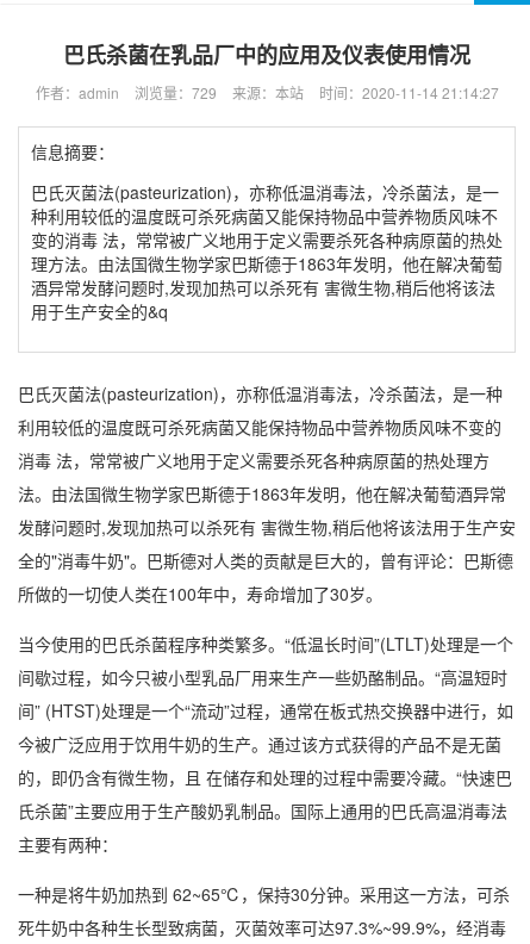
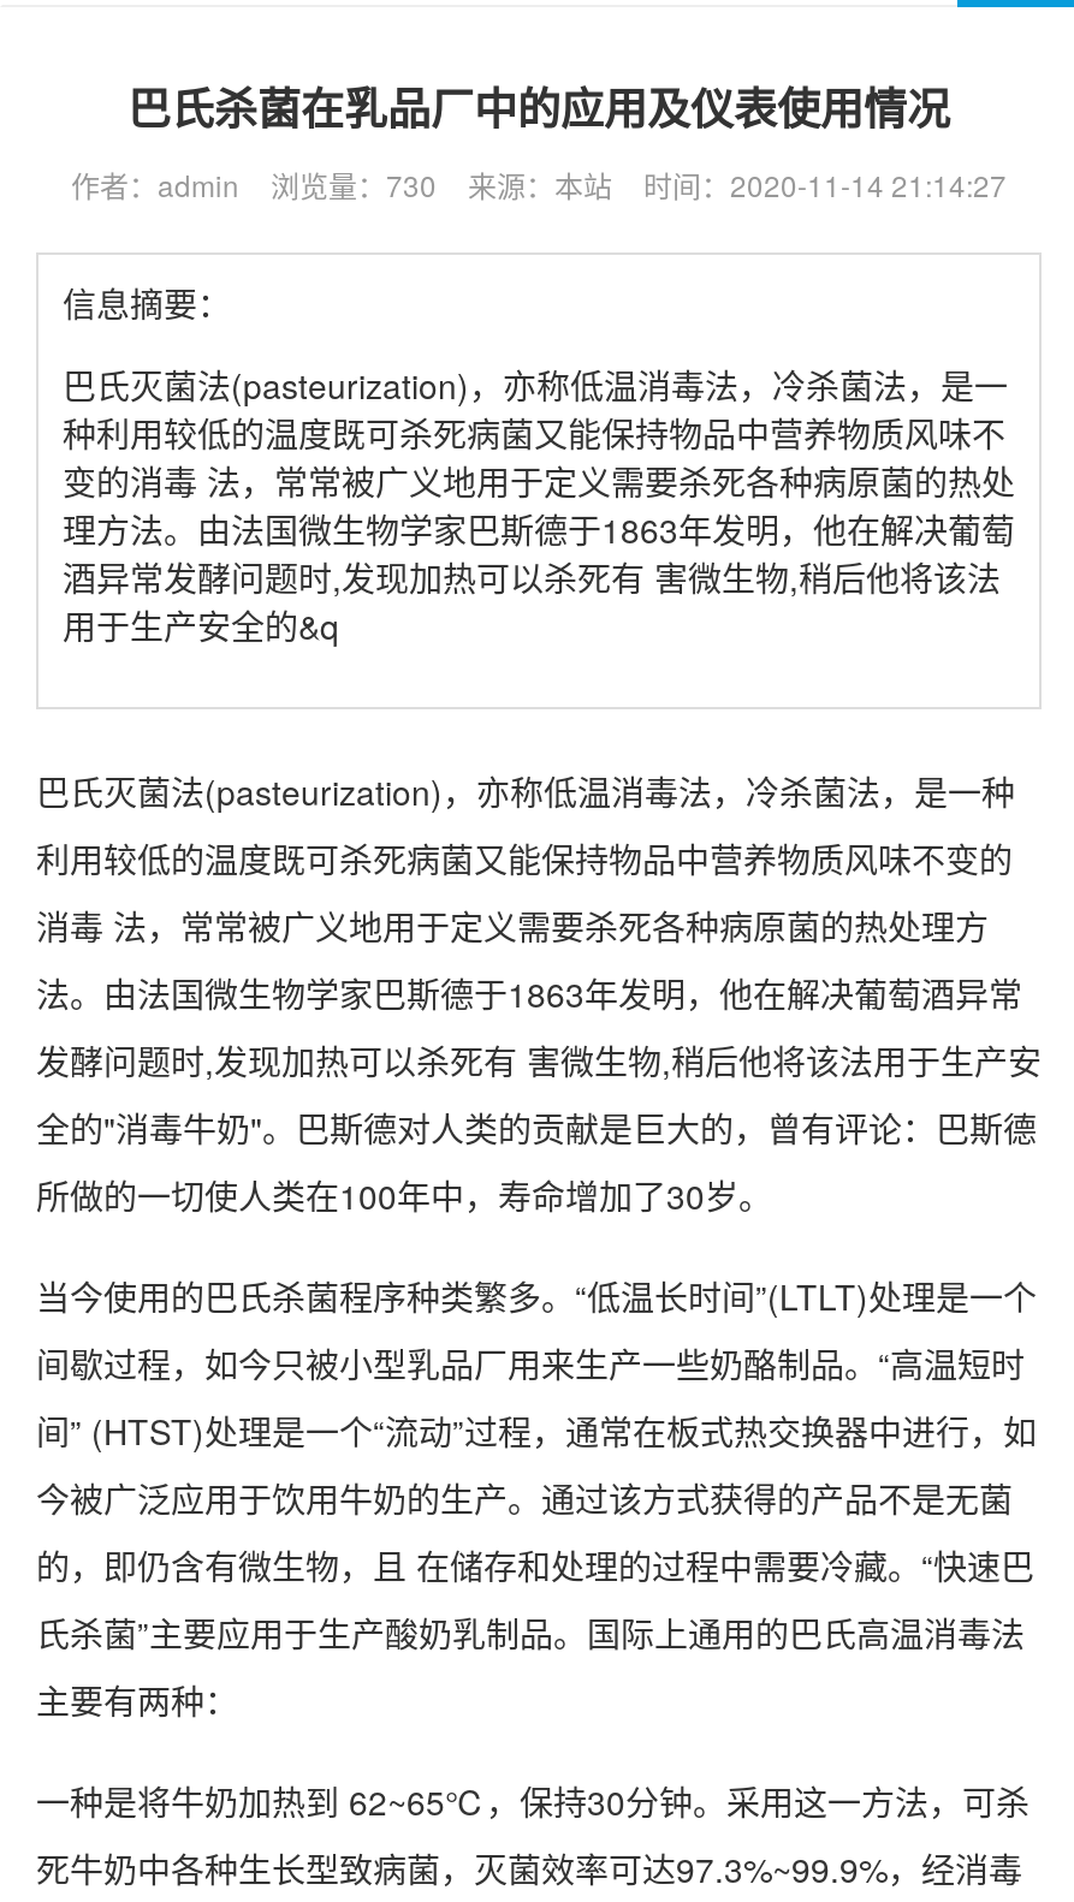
[35,82,498,103] 作者：admin 浏览量：729 来源：本站 时间：2020-11-14 21:14:27 -> [71,164,1007,204] 作者：admin 浏览量：730 来源：本站 时间：2020-11-14 21:14:27

